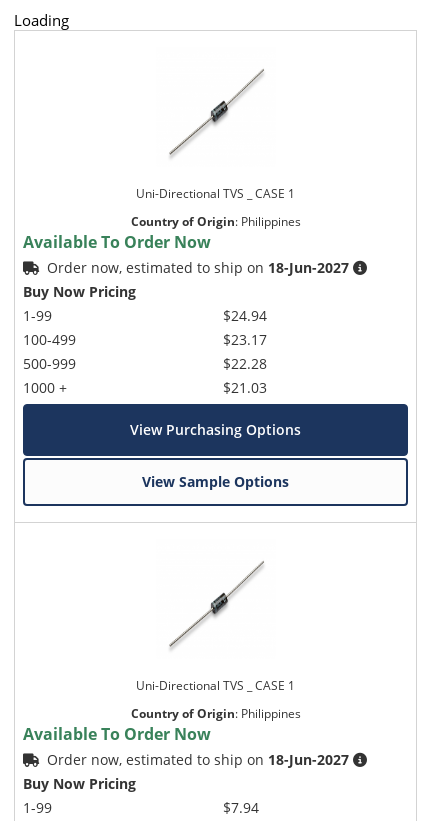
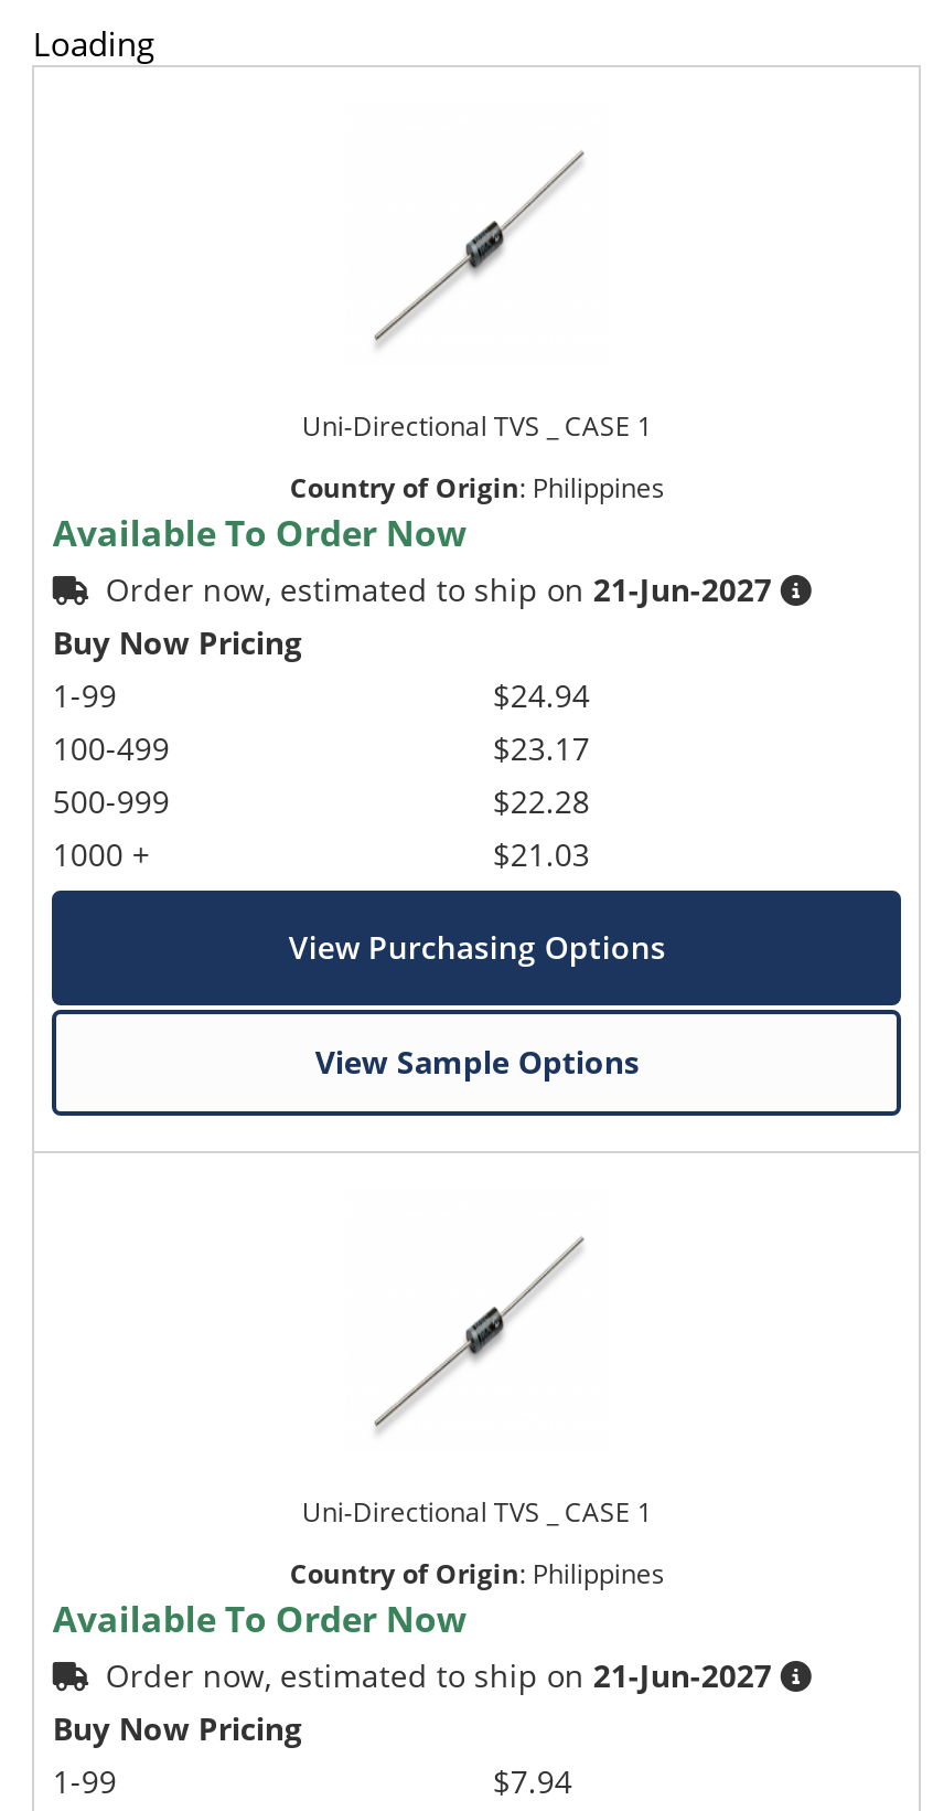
[47,258,349,277] Order now, estimated to ship on 18-Jun-2027 -> [106,568,772,610] Order now, estimated to ship on 21-Jun-2027
[47,750,349,769] Order now, estimated to ship on 18-Jun-2027 -> [106,1654,772,1696] Order now, estimated to ship on 21-Jun-2027

